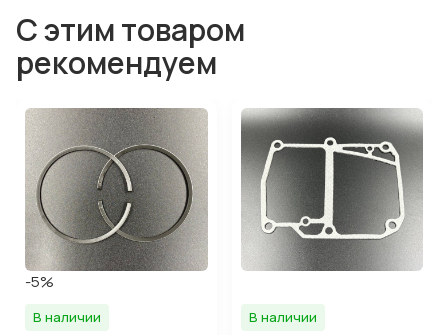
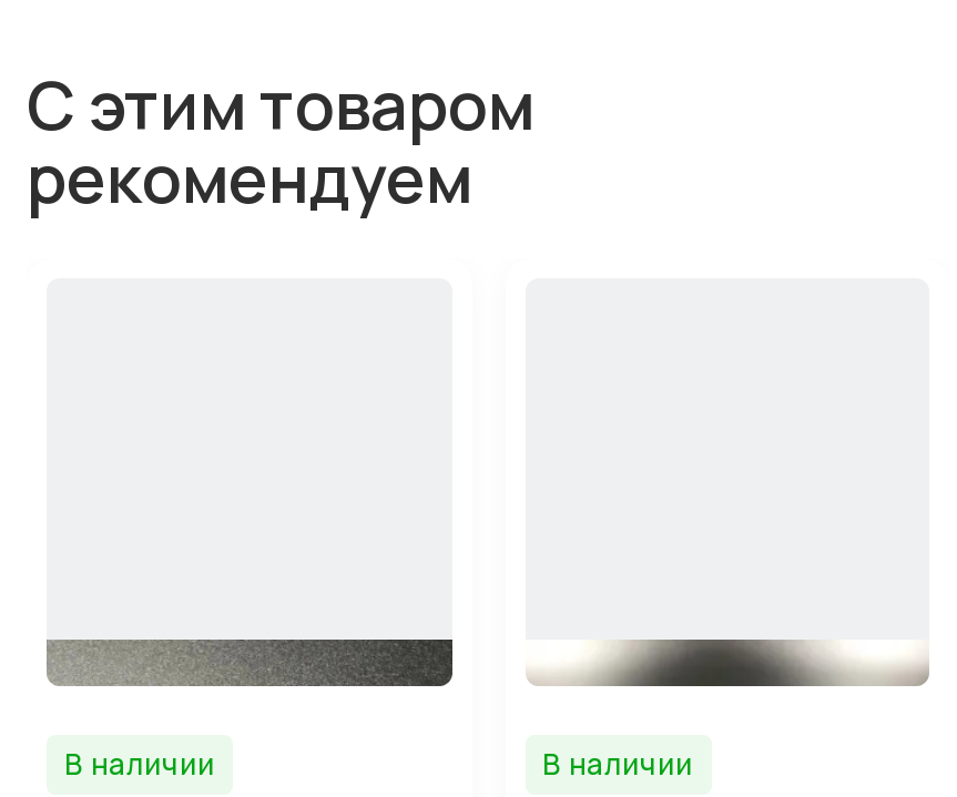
[25,107,208,282] [image] -> [49,300,455,688] [image]
[240,107,424,282] [image] -> [526,300,931,688] [image]
[25,271,54,292] -5% -> none

